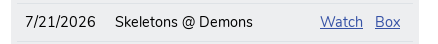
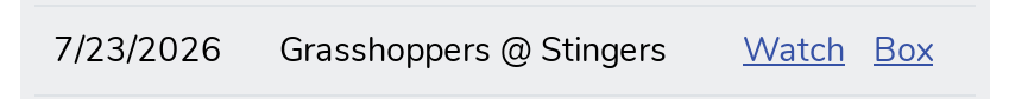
[25,12,253,32] 7/21/2026 | Skeletons @ Demons -> [53,27,667,74] 7/23/2026 | Grasshoppers @ Stingers

